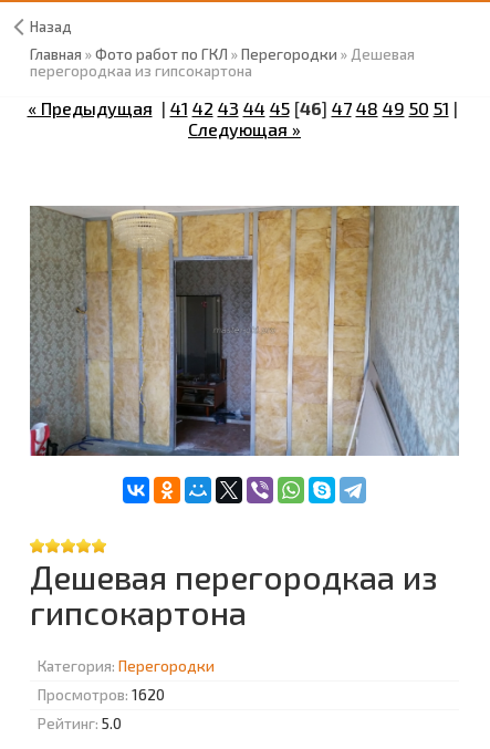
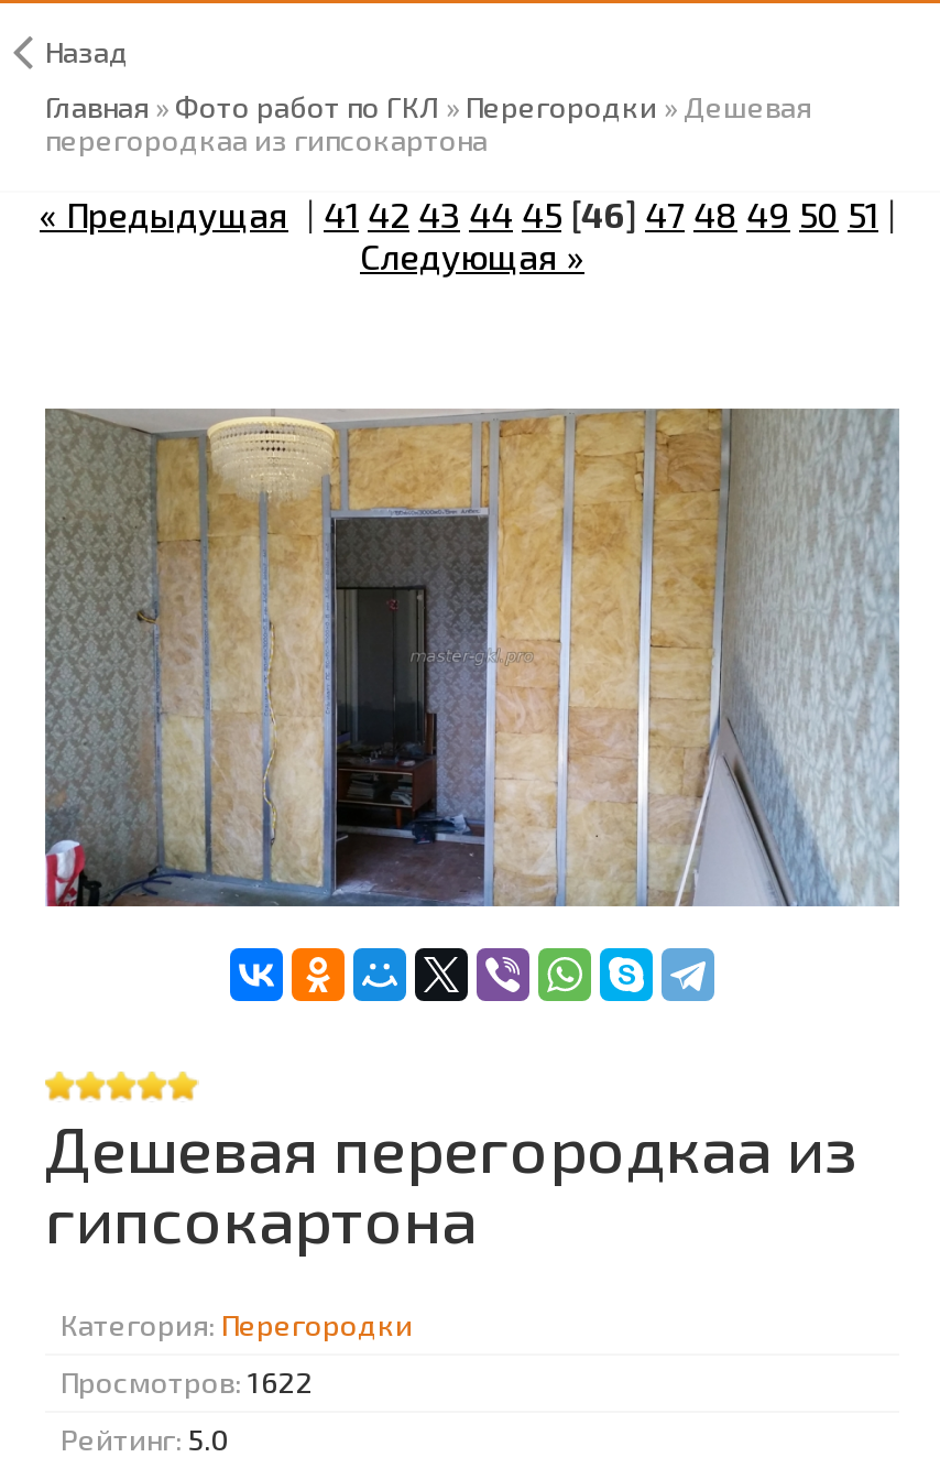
[38,686,165,704] Просмотров: 1620 -> [61,1364,314,1400] Просмотров: 1622

